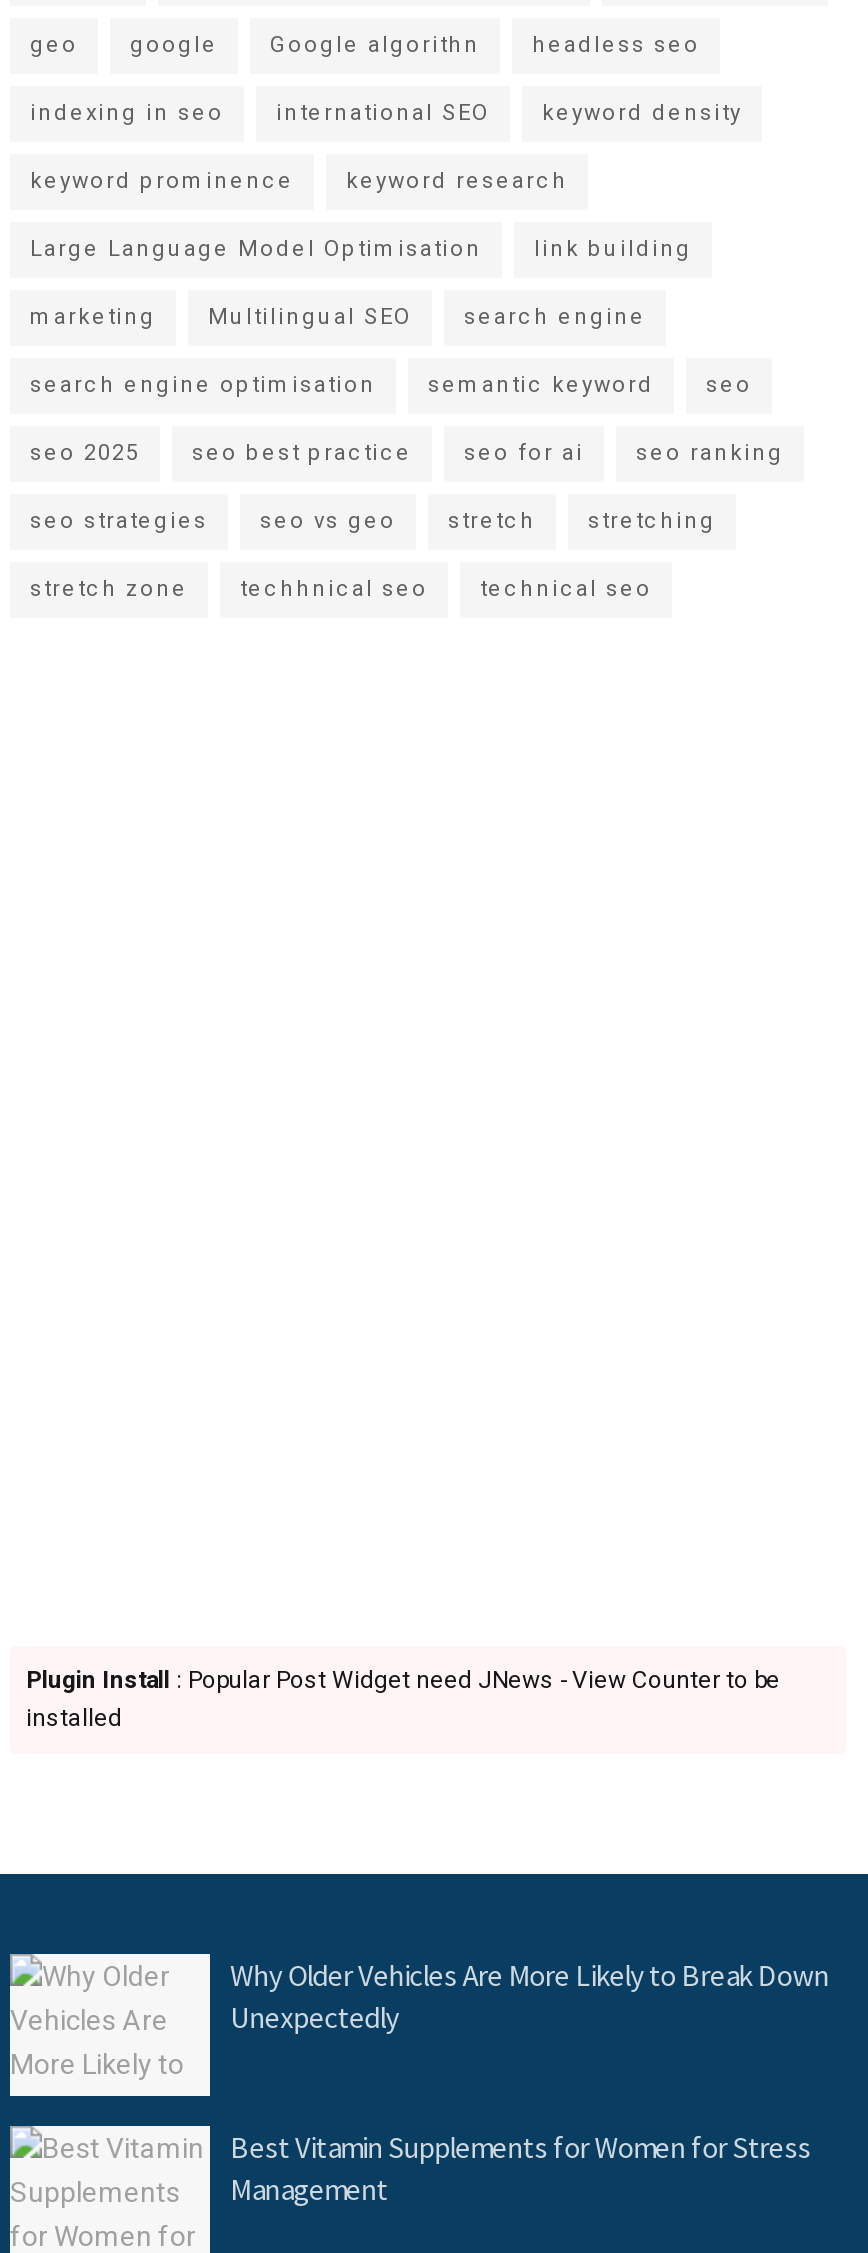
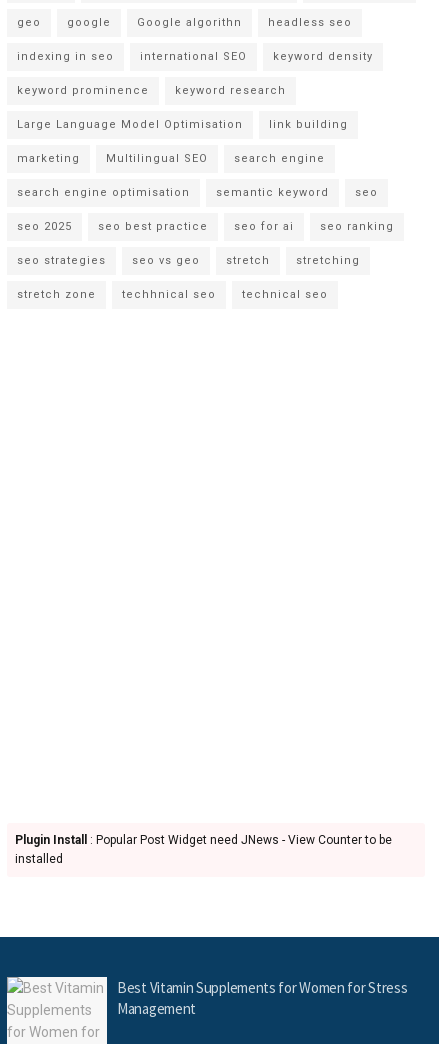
[230,1956,829,2036] Why Older Vehicles Are More Likely to Break Down | Unexpectedly -> none

